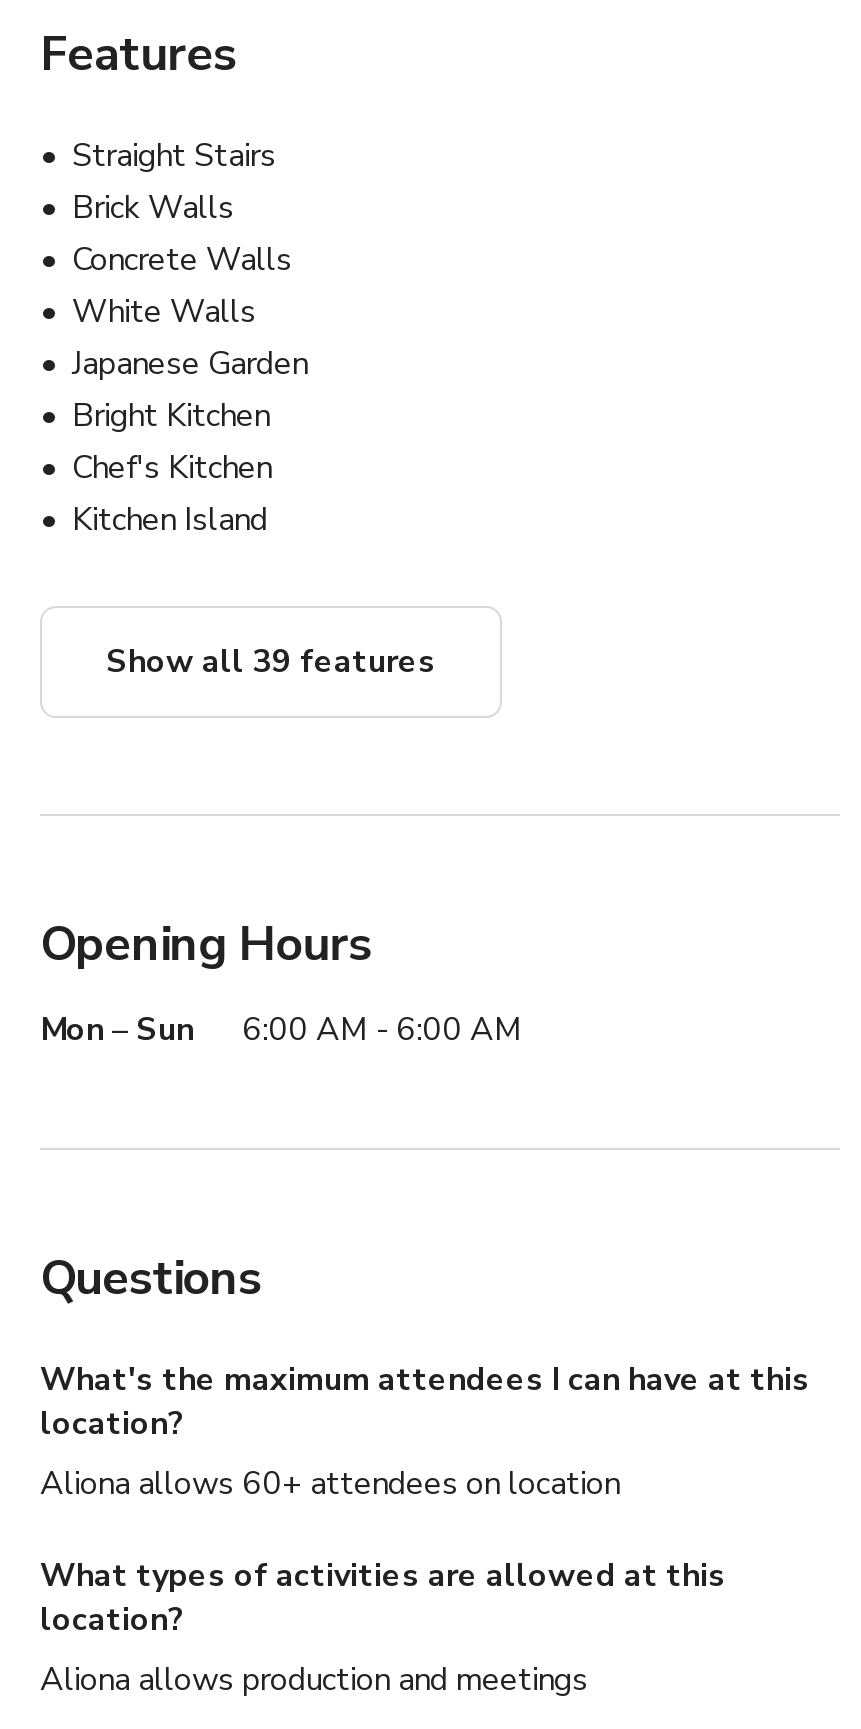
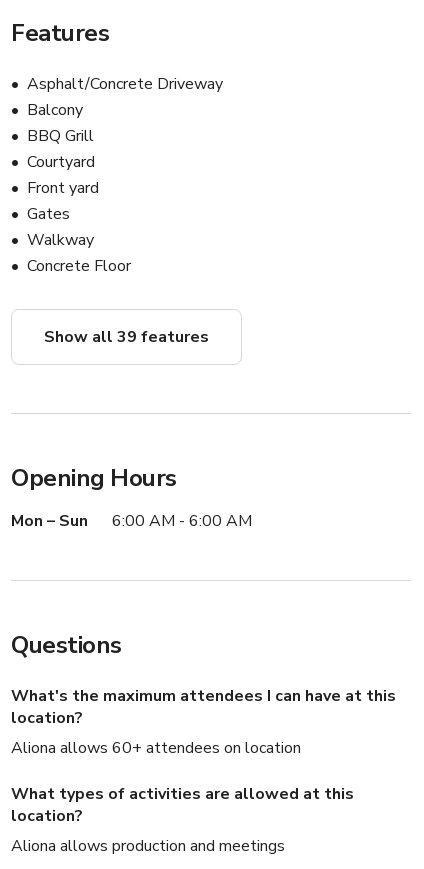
[72,134,308,542] Straight Stairs | Brick Walls | Concrete Walls | White Walls | Japanese Garden | Bright Kitchen | Chef's Kitchen | Kitchen Island -> [27,73,223,277] Asphalt/Concrete Driveway | Balcony | BBQ Grill | Courtyard | Front yard | Gates | Walkway | Concrete Floor

